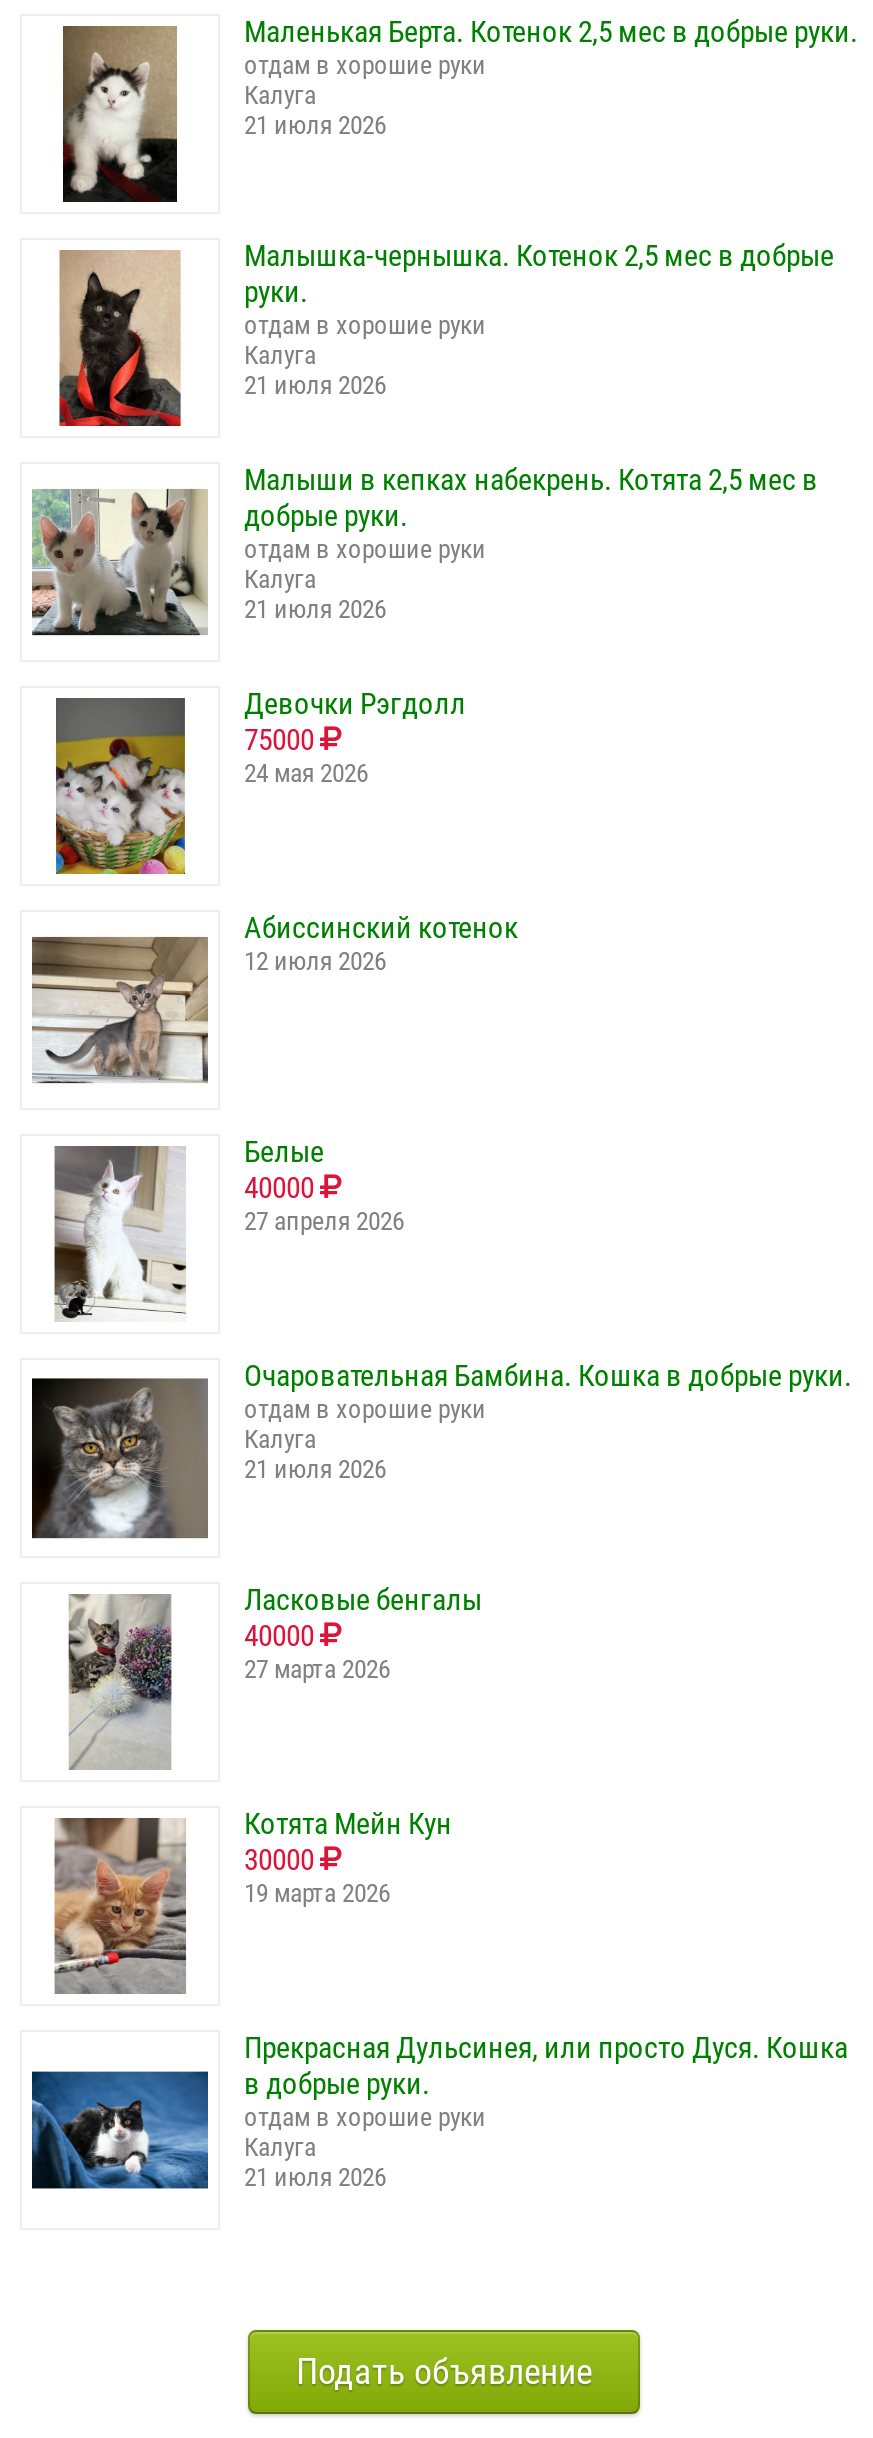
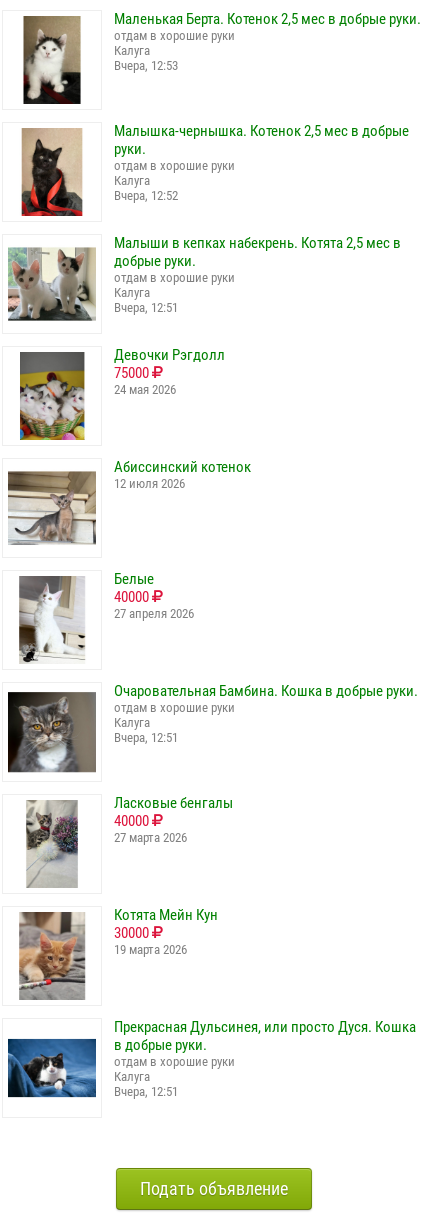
[244,109,386,139] 21 июля 2026 -> [114,58,178,73] Вчера, 12:53
[244,369,386,399] 21 июля 2026 -> [114,188,178,203] Вчера, 12:52
[244,593,386,623] 21 июля 2026 -> [114,300,178,315] Вчера, 12:51
[244,1453,386,1483] 21 июля 2026 -> [114,730,178,745] Вчера, 12:51
[244,2161,386,2191] 21 июля 2026 -> [114,1084,178,1099] Вчера, 12:51

